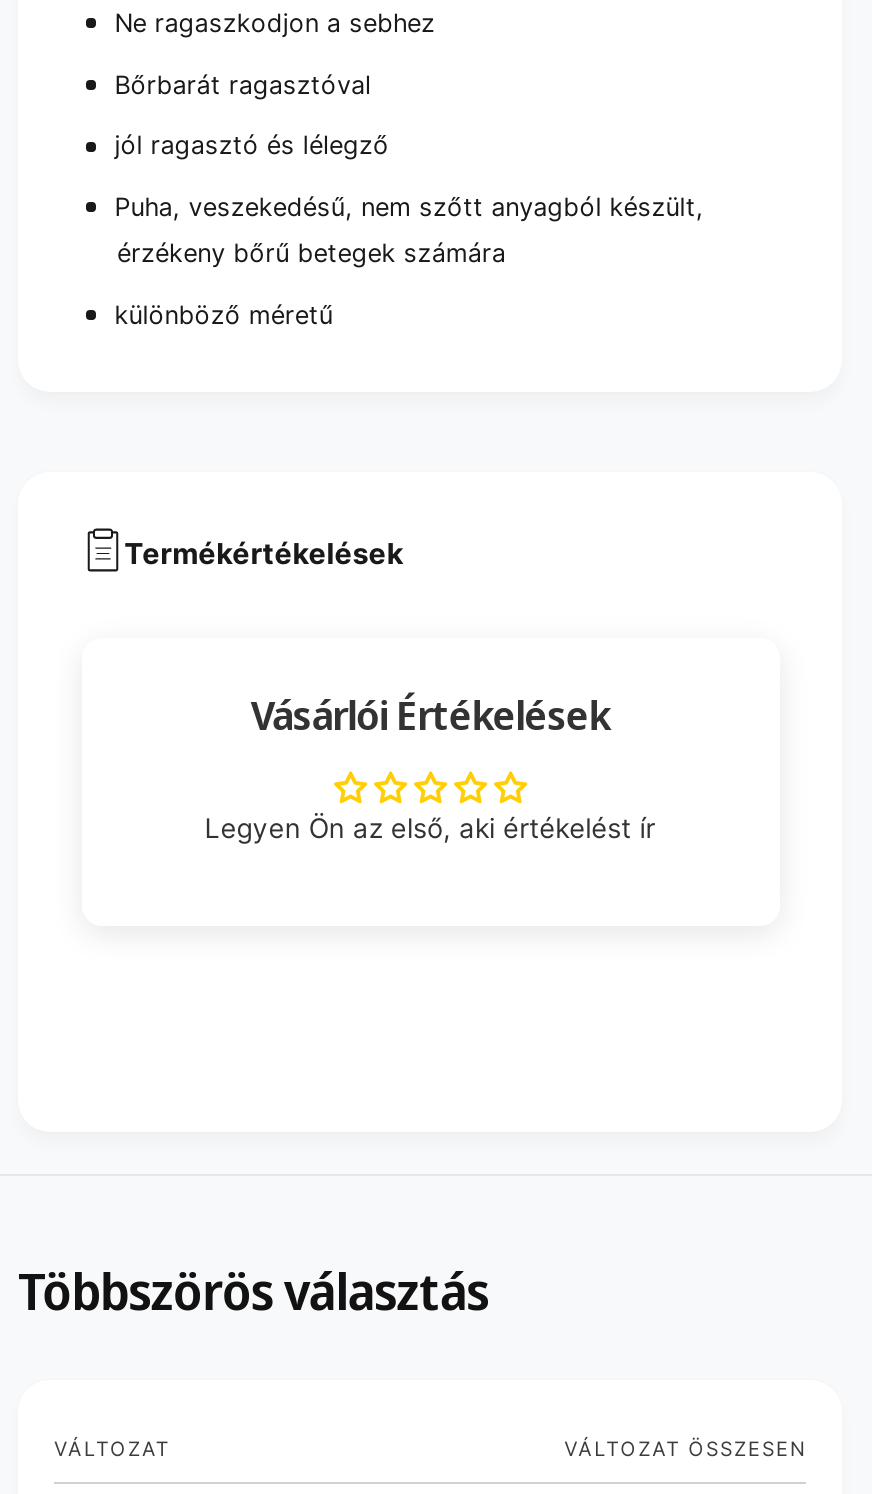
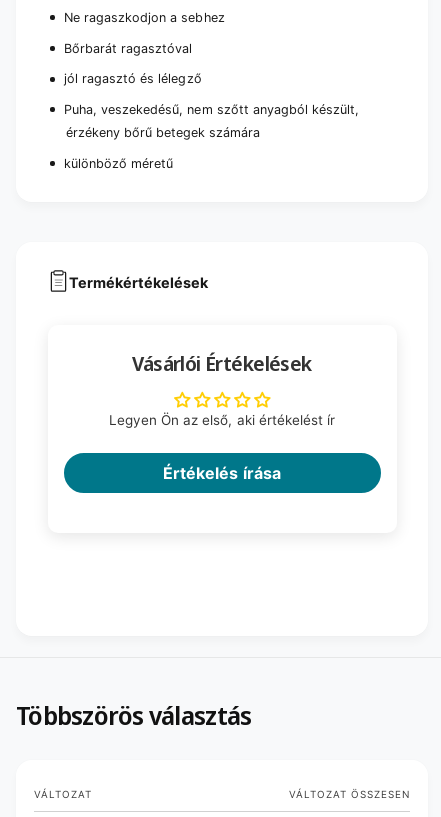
none -> [163,463,281,483] Értékelés írása

